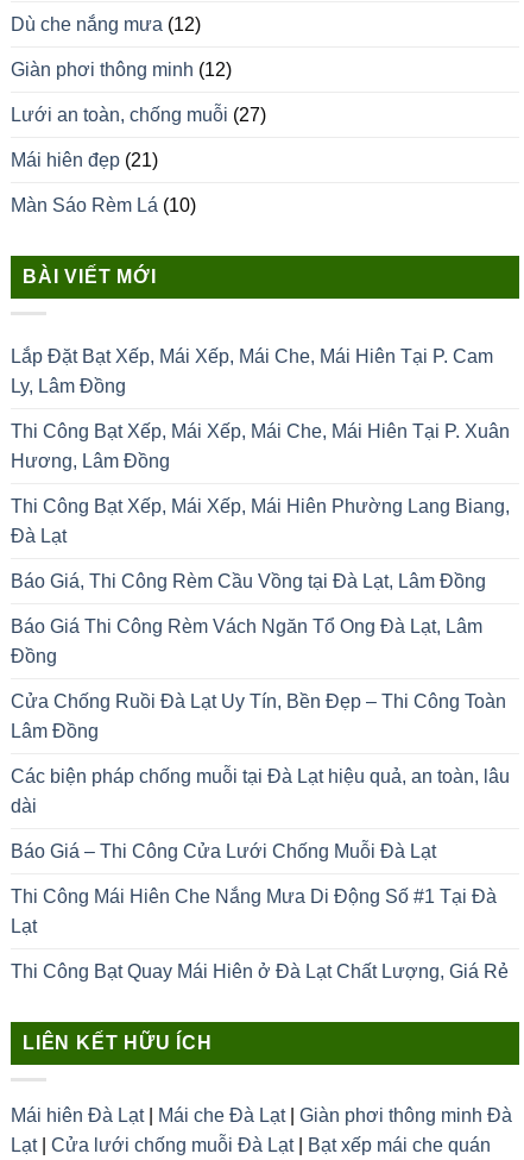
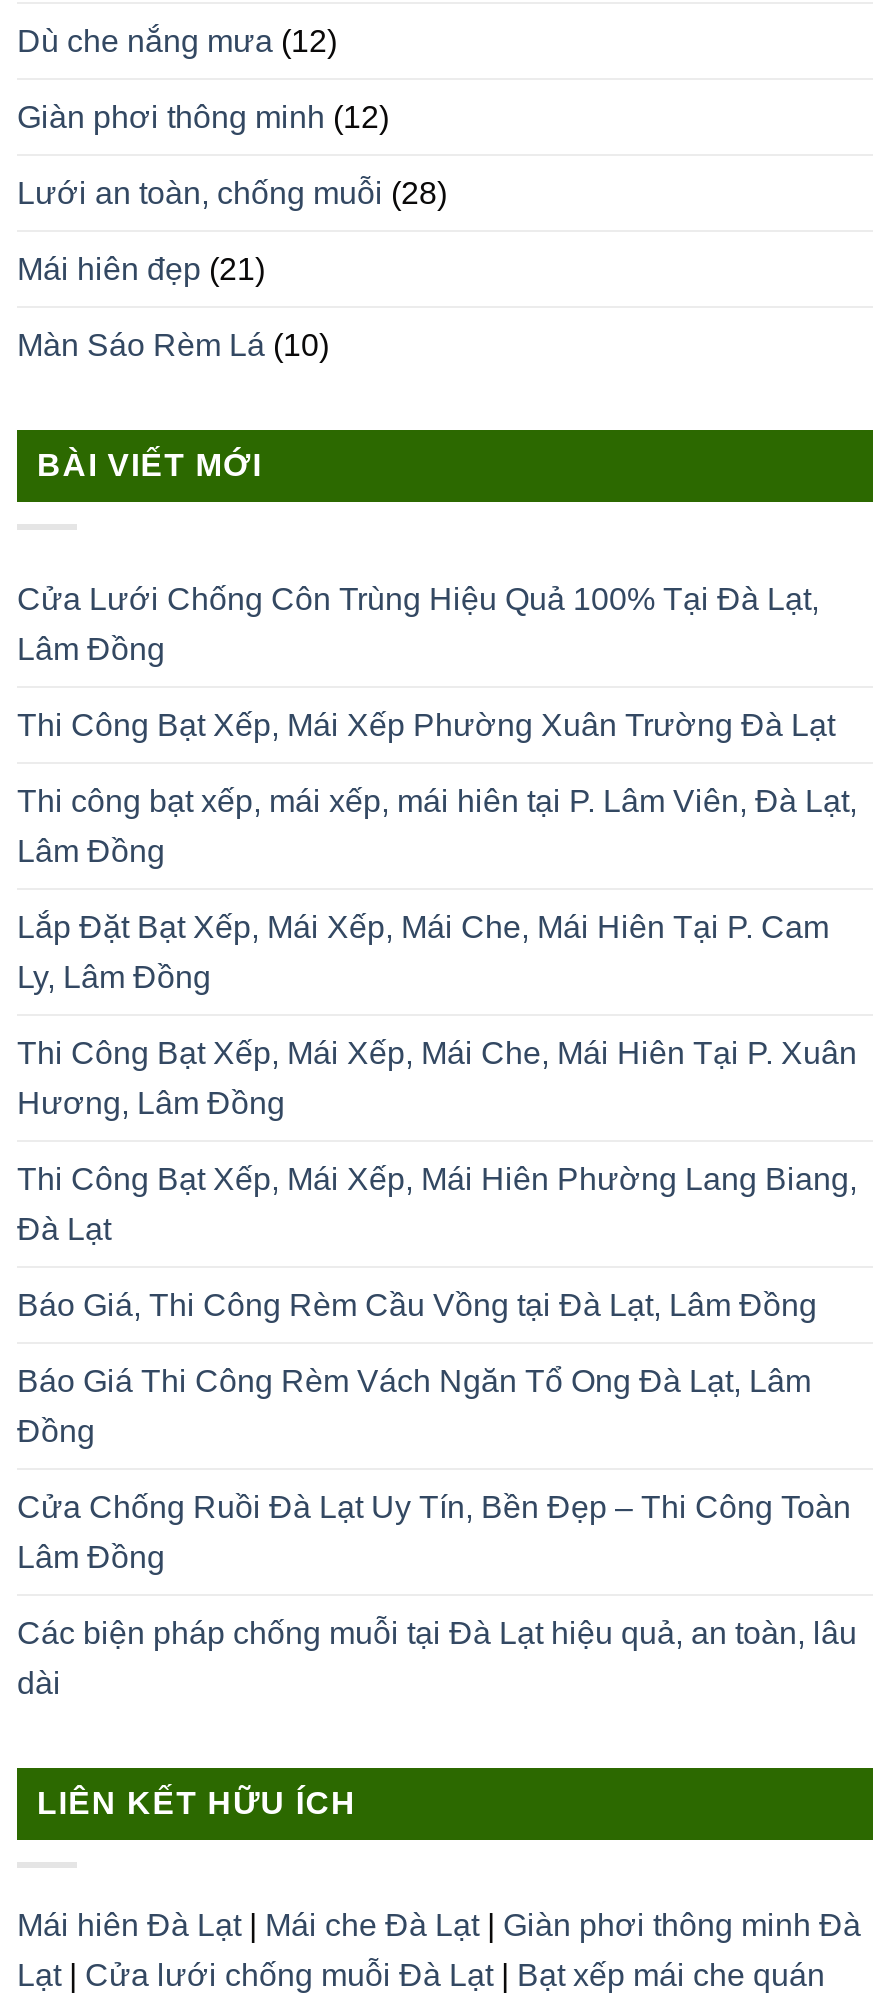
[11,105,266,126] Lưới an toàn, chống muỗi (27) -> [17,177,447,211] Lưới an toàn, chống muỗi (28)
none -> [17,582,857,868] Cửa Lưới Chống Côn Trùng Hiệu Quả 100% Tại Đà Lạt, | Lâm Đồng | Thi Công Bạt Xếp, Mái Xếp Phường Xuân Trường Đà Lạt | Thi công bạt xếp, mái xếp, mái hiên tại P. Lâm Viên, Đà Lạt, | Lâm Đồng
moved [11,346,510,816] -> [17,910,857,1700]: Lắp Đặt Bạt Xếp, Mái Xếp, Mái Che, Mái Hiên Tại P. Cam | Ly, Lâm Đồng | Thi Công Bạt Xếp, Mái Xếp, Mái Che, Mái Hiên Tại P. Xuân | ... | Các biện pháp chống muỗi tại Đà Lạt hiệu quả, an toàn, lâu | dài
[11,841,509,982] Báo Giá – Thi Công Cửa Lưới Chống Muỗi Đà Lạt | Thi Công Mái Hiên Che Nắng Mưa Di Động Số #1 Tại Đà | Lạt | Thi Công Bạt Quay Mái Hiên ở Đà Lạt Chất Lượng, Giá Rẻ -> none

